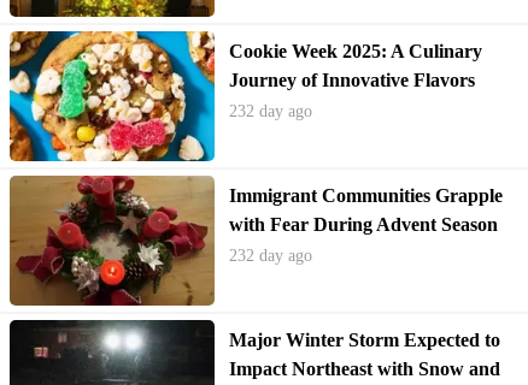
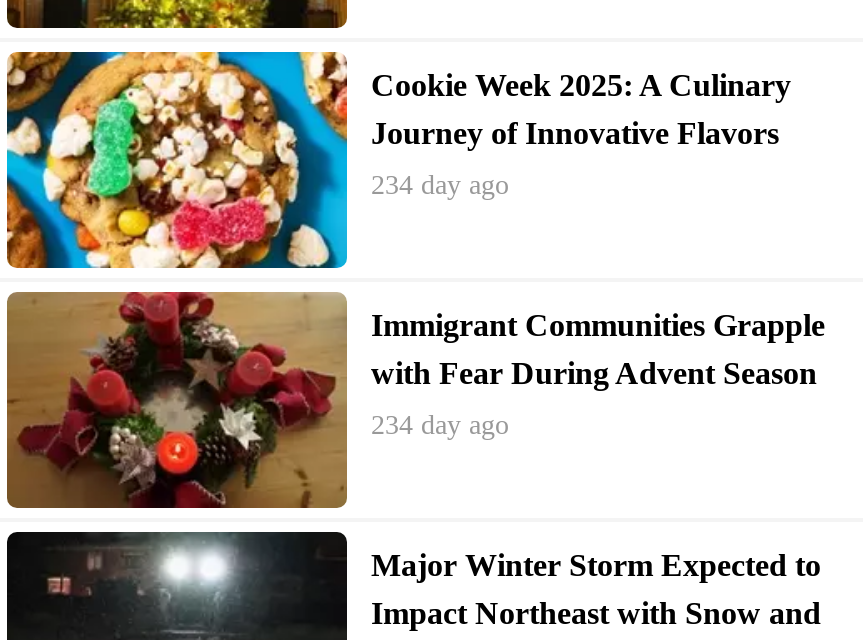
[229,102,312,120] 232 day ago -> [371,170,509,200] 234 day ago
[229,247,312,265] 232 day ago -> [371,410,509,440] 234 day ago

